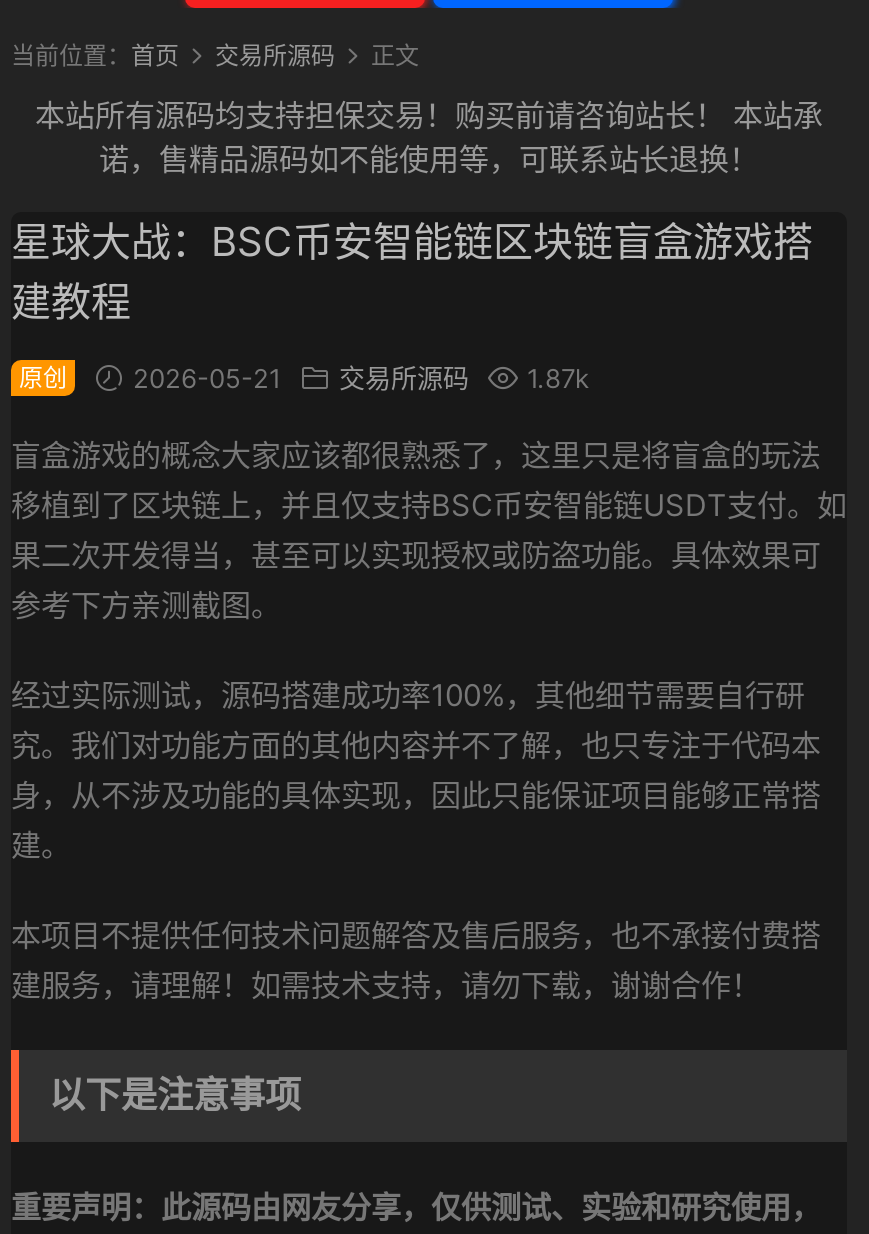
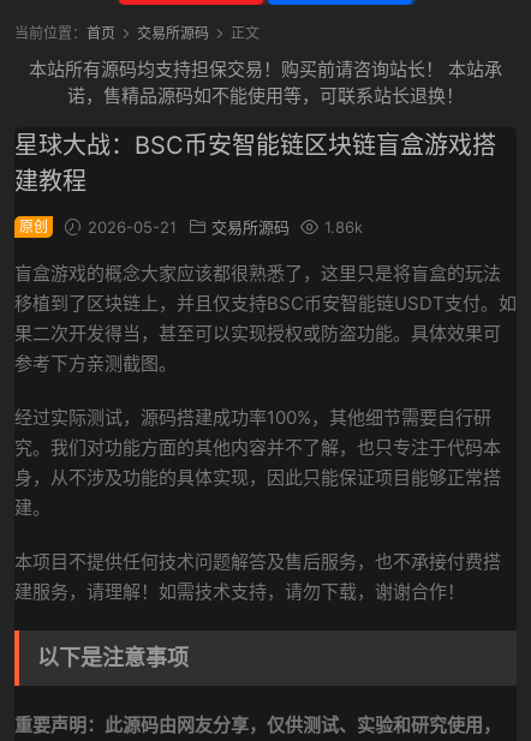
[19,362,589,394] 原创 2026-05-21 交易所源码 1.87k -> [19,217,363,237] 原创 2026-05-21 交易所源码 1.86k

